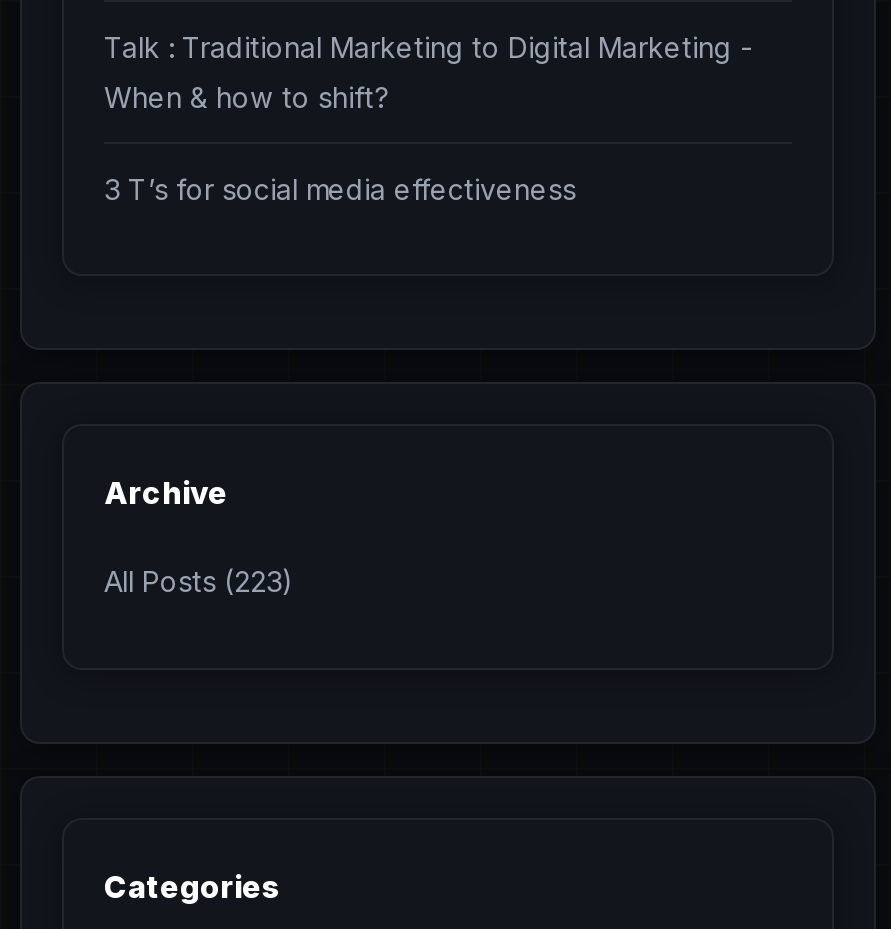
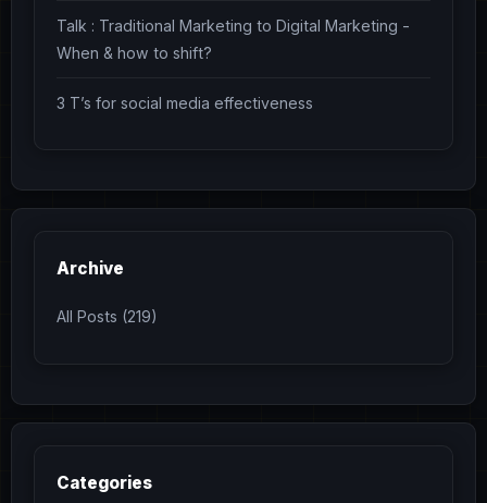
[104,563,294,597] All Posts (223) -> [57,307,158,325] All Posts (219)

